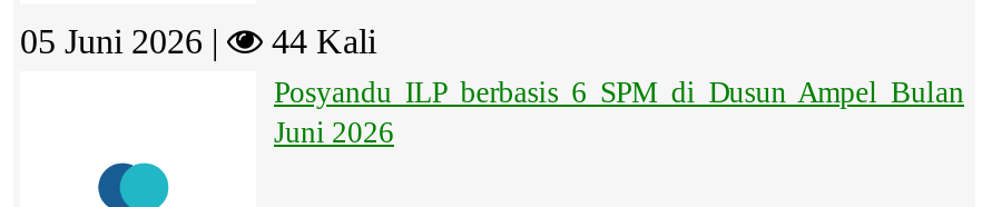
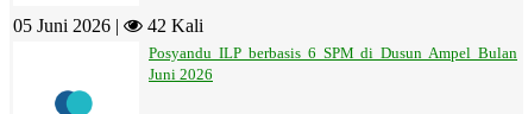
[263,22,376,60] 44 Kali -> [143,15,203,35] 42 Kali

